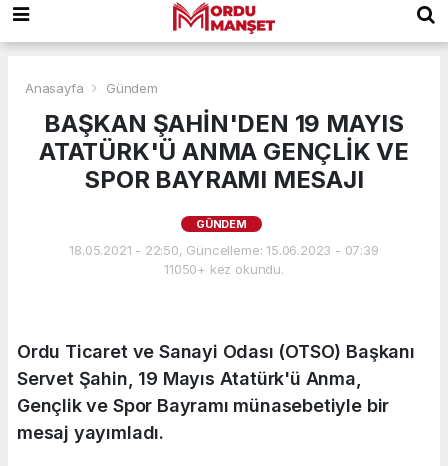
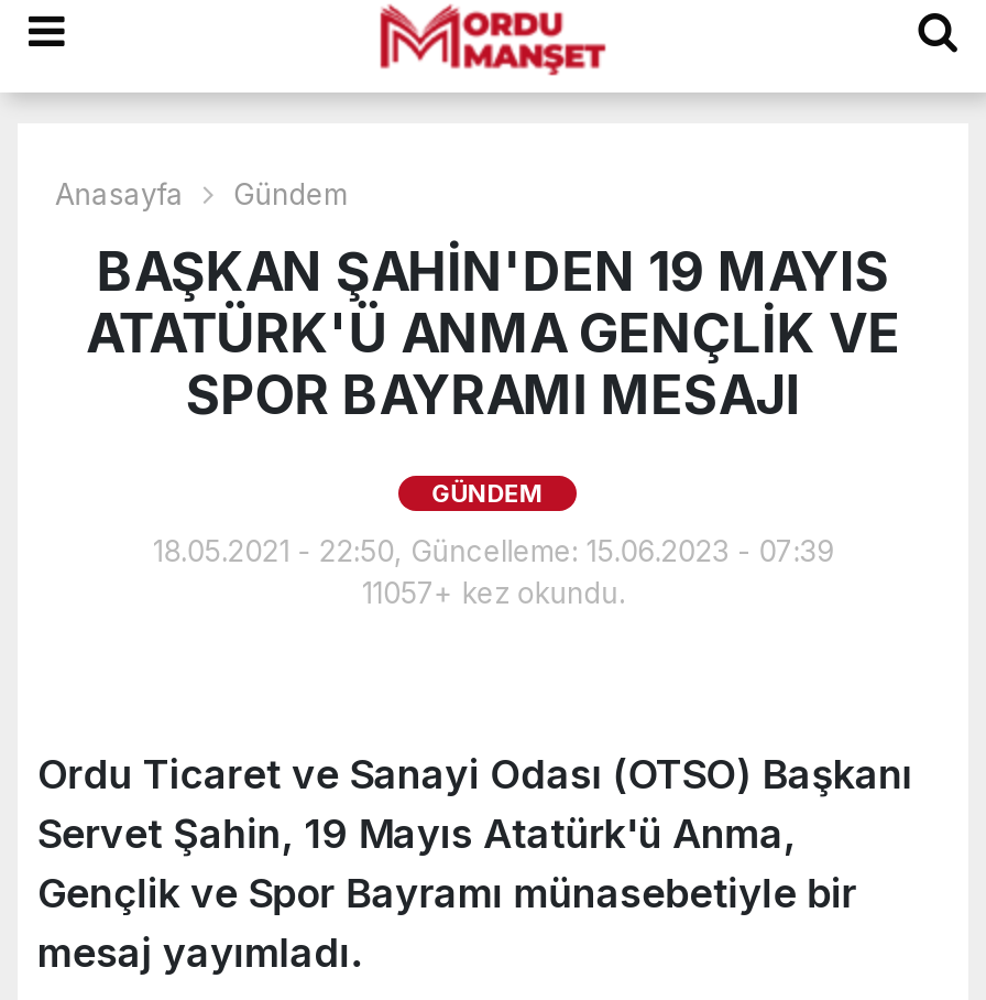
[164,261,284,277] 11050+ kez okundu. -> [361,574,625,610] 11057+ kez okundu.

